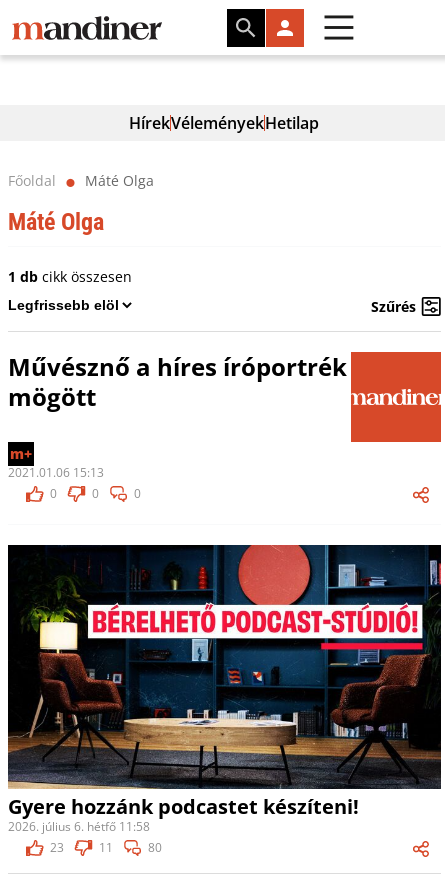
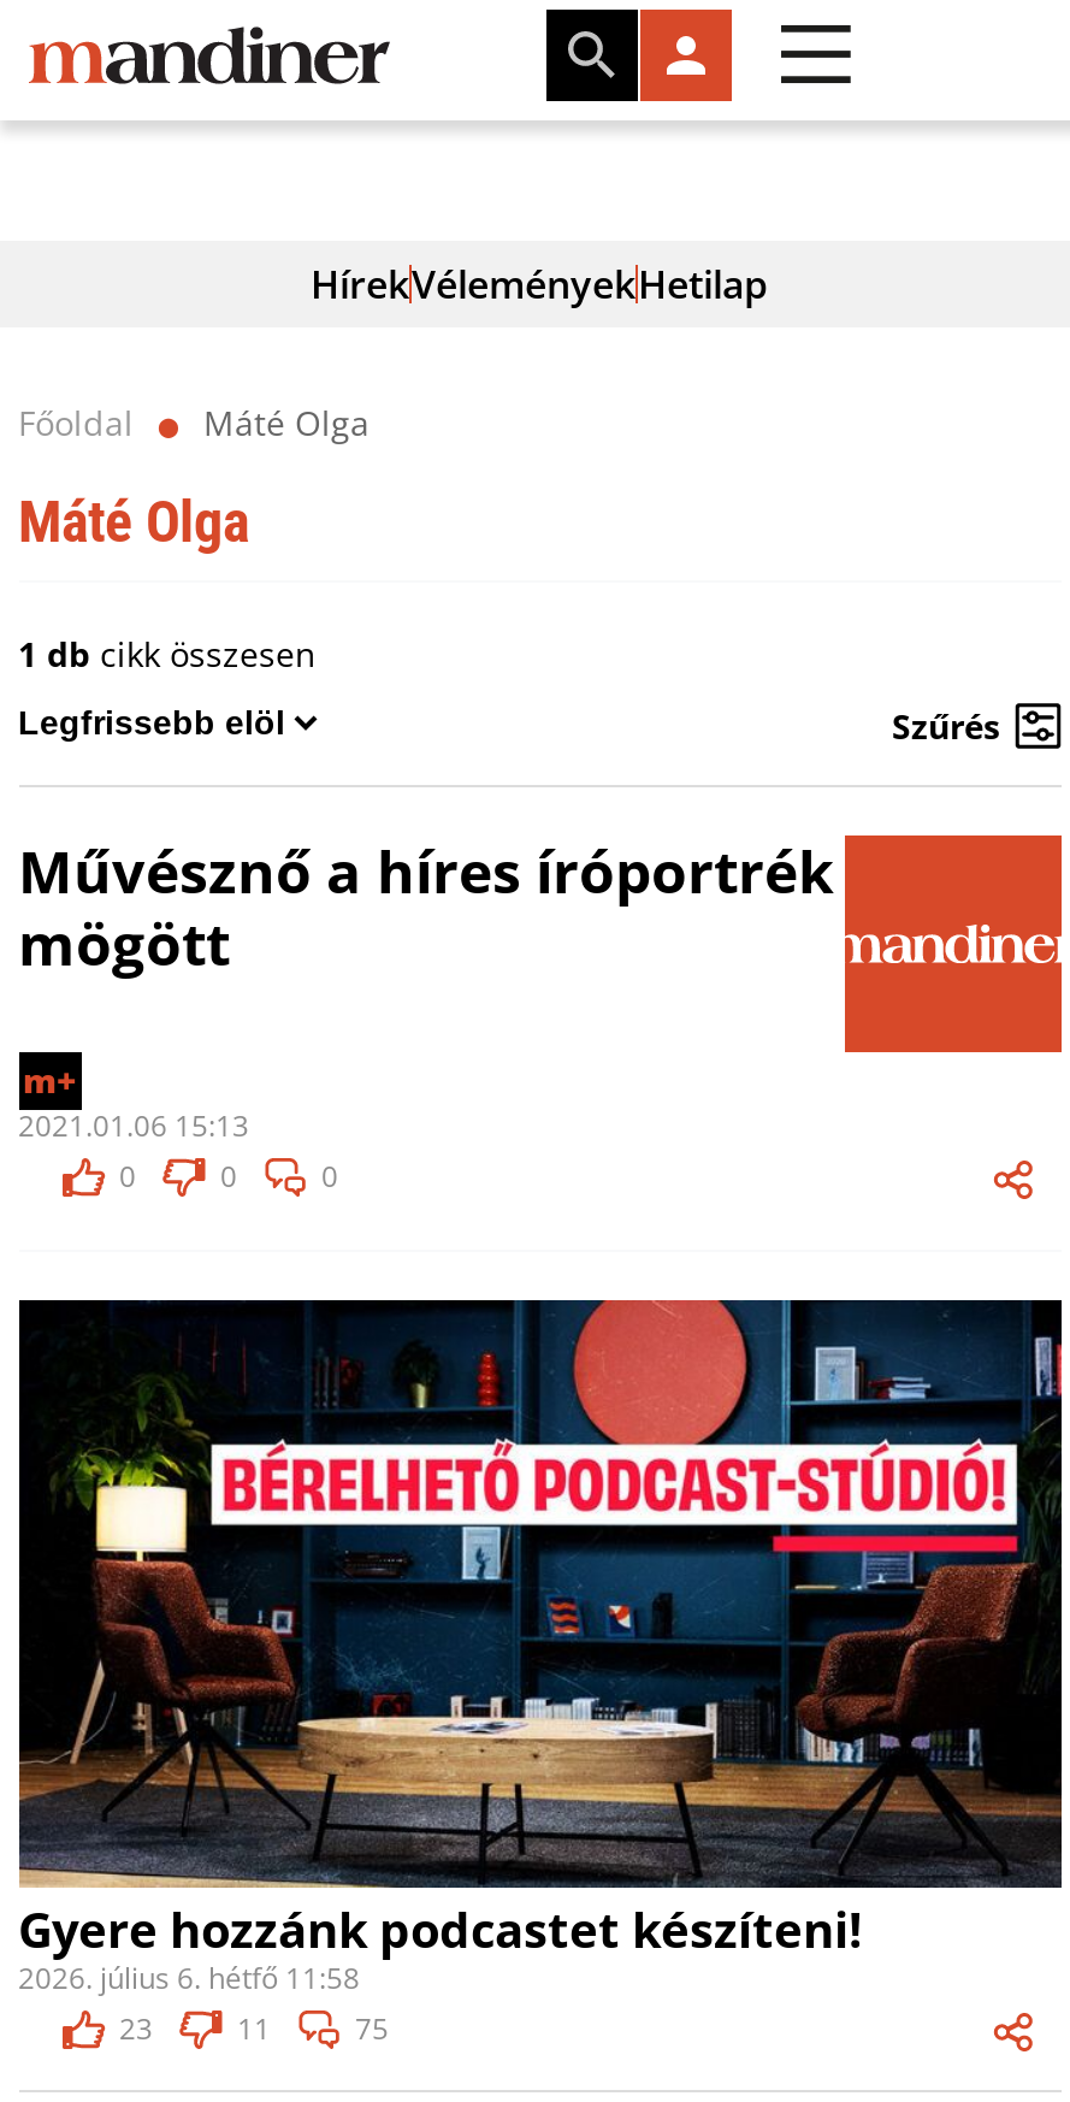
[147,839,161,856] 80 -> [355,2007,389,2048] 75

